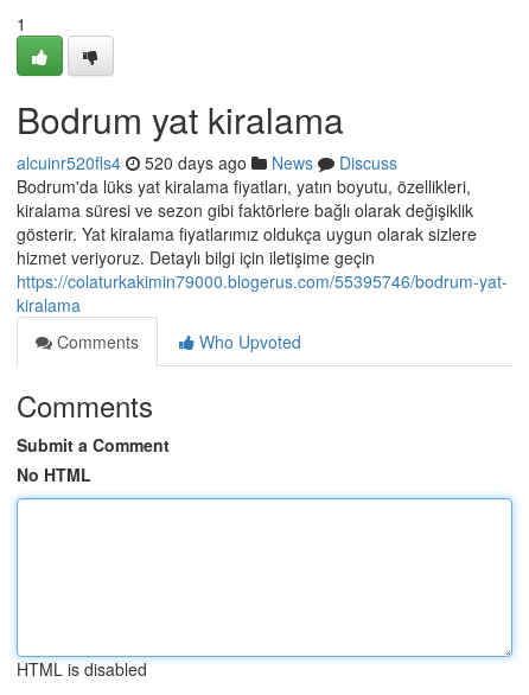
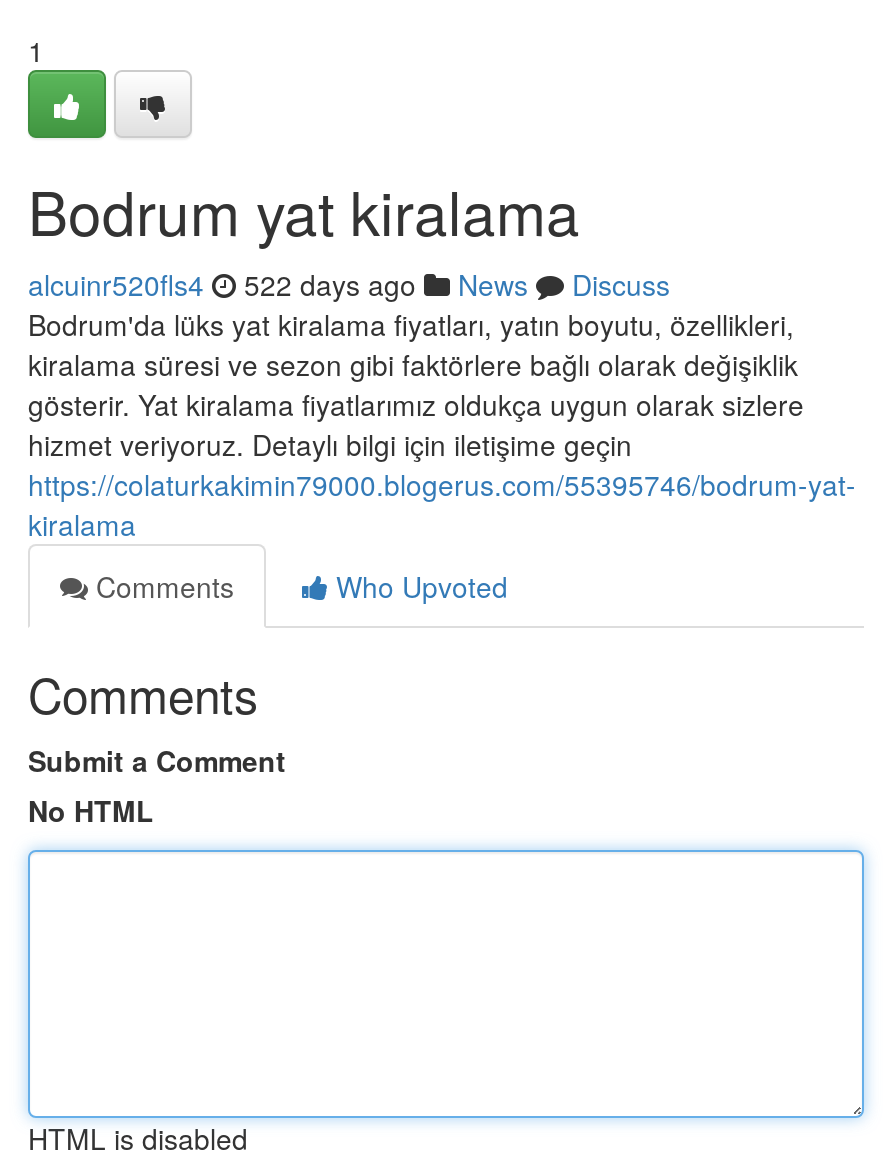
[17,151,397,174] alcuinr520fls4 520 days ago News Discuss -> [28,264,670,304] alcuinr520fls4 522 days ago News Discuss

